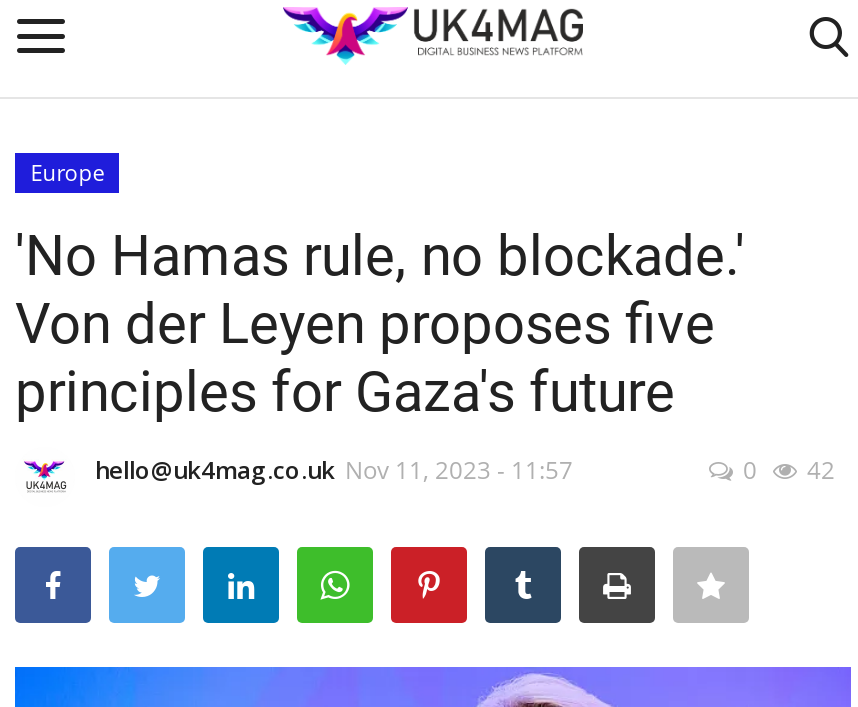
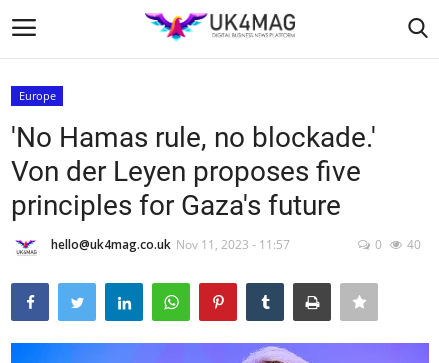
[743,453,835,487] 0 42 -> [375,236,421,253] 0 40

